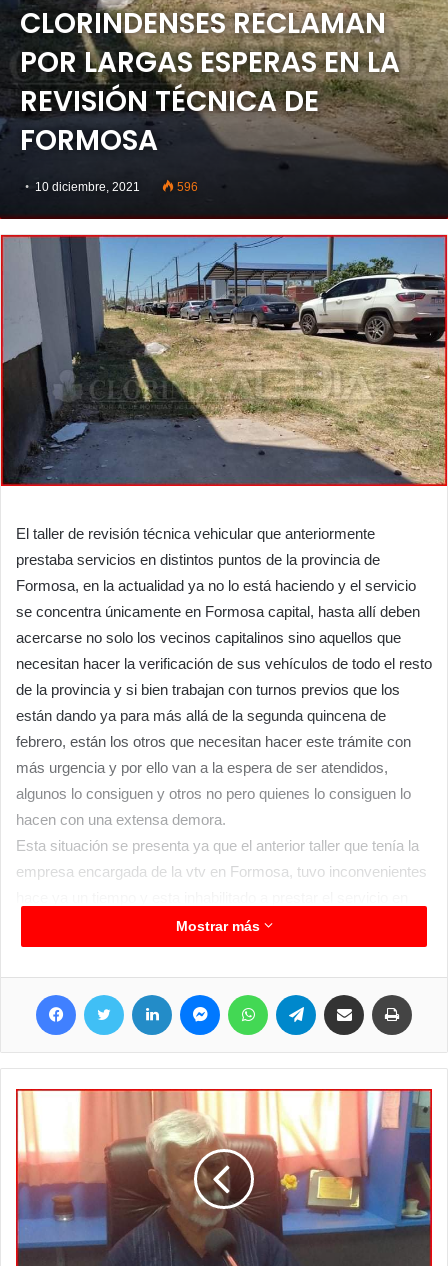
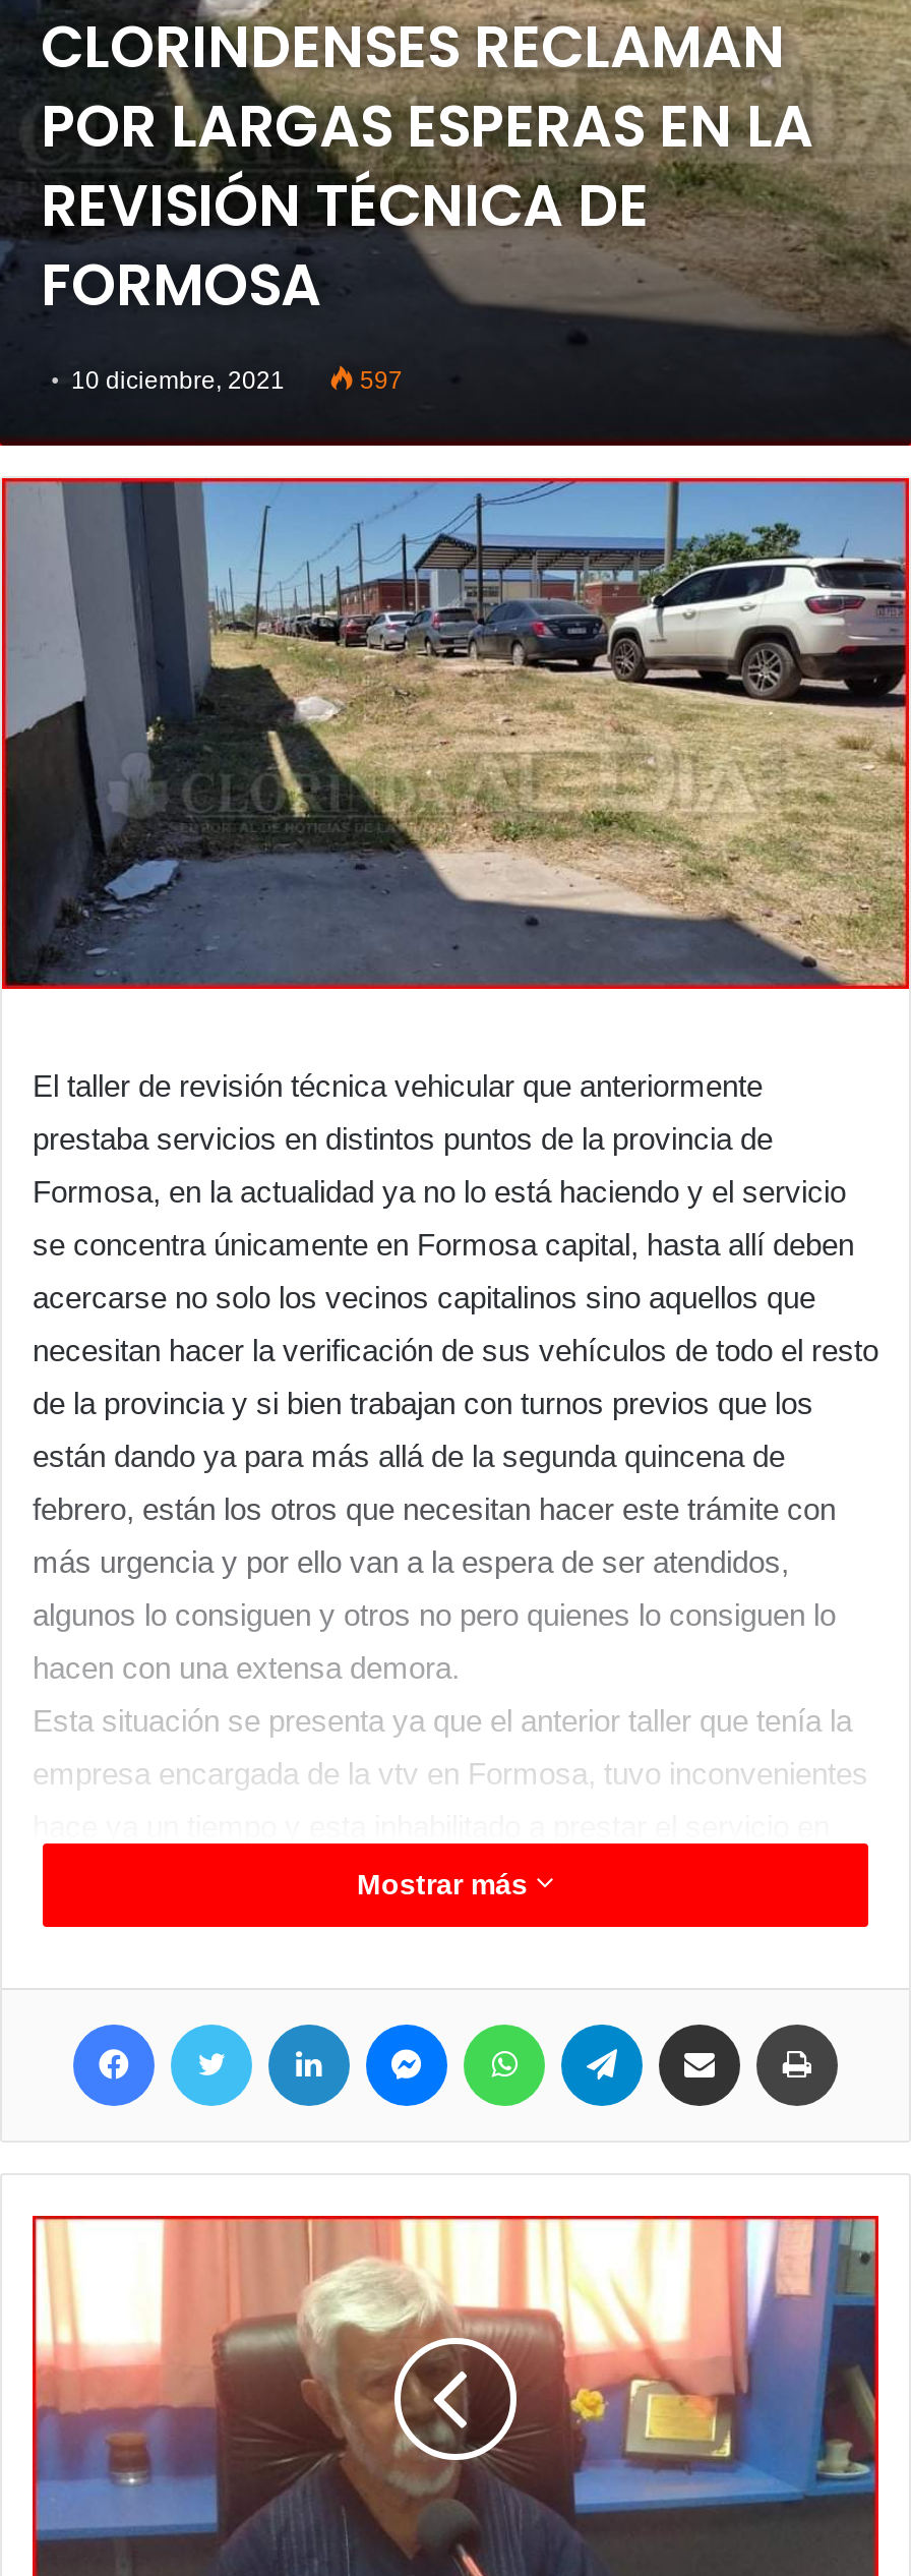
[174,180,198,194] 596 -> [354,367,403,395] 597

